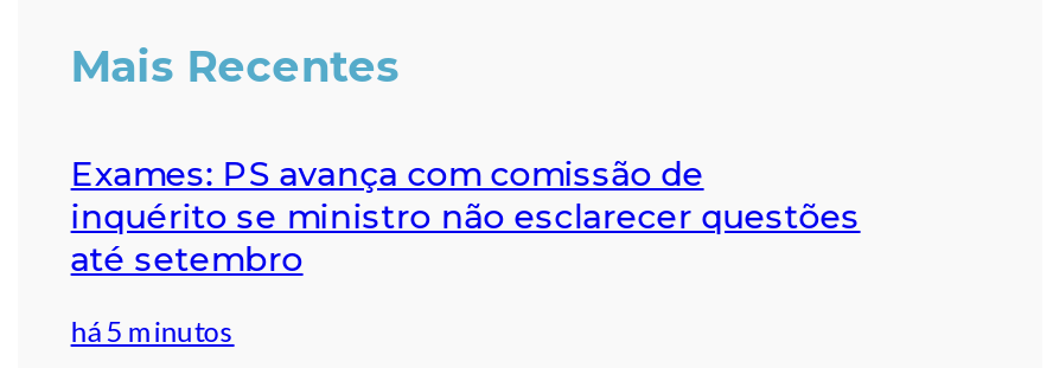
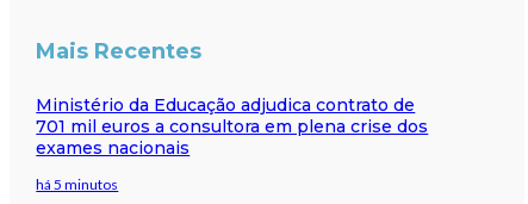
[71,153,860,281] Exames: PS avança com comissão de | inquérito se ministro não esclarecer questões | até setembro -> [36,94,428,159] Ministério da Educação adjudica contrato de | 701 mil euros a consultora em plena crise dos | exames nacionais

